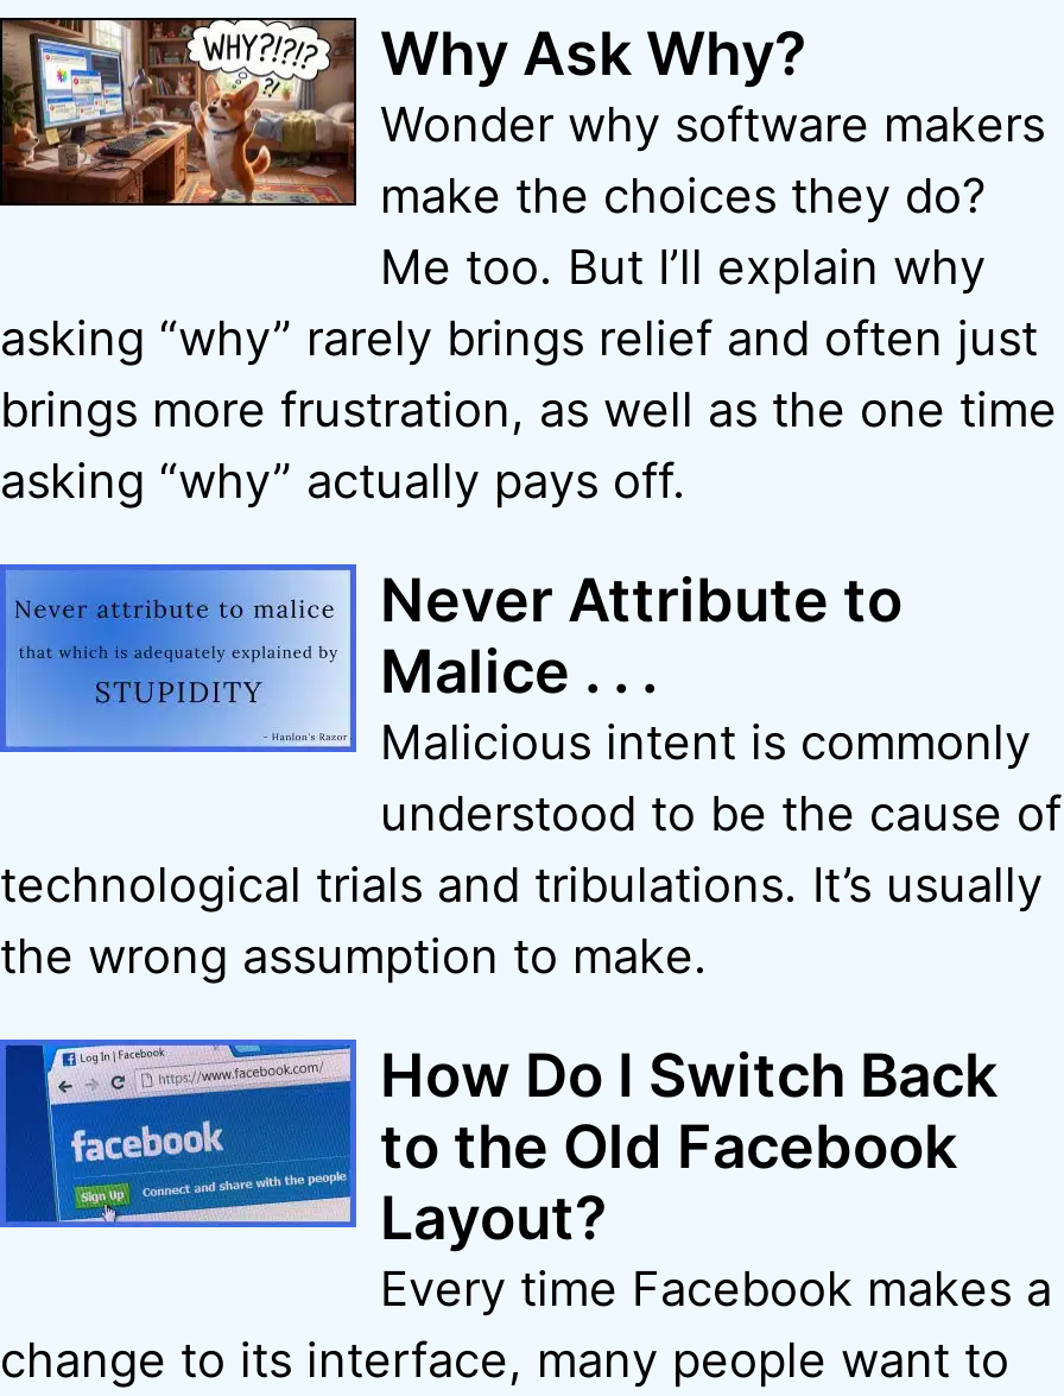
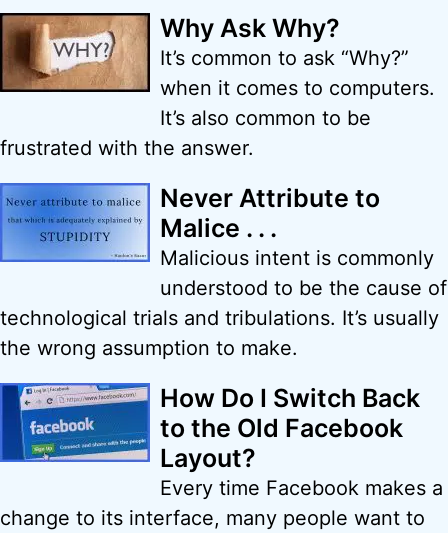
[0,18,1057,510] [image] | Wonder why software makers | make the choices they do? | Me too. But I’ll explain why | asking “why” rarely brings relief and often just | brings more frustration, as well as the one time | asking “why” actually pays off. -> [0,13,435,160] [image] | It’s common to ask “Why?” | when it comes to computers. | It’s also common to be | frustrated with the answer.

